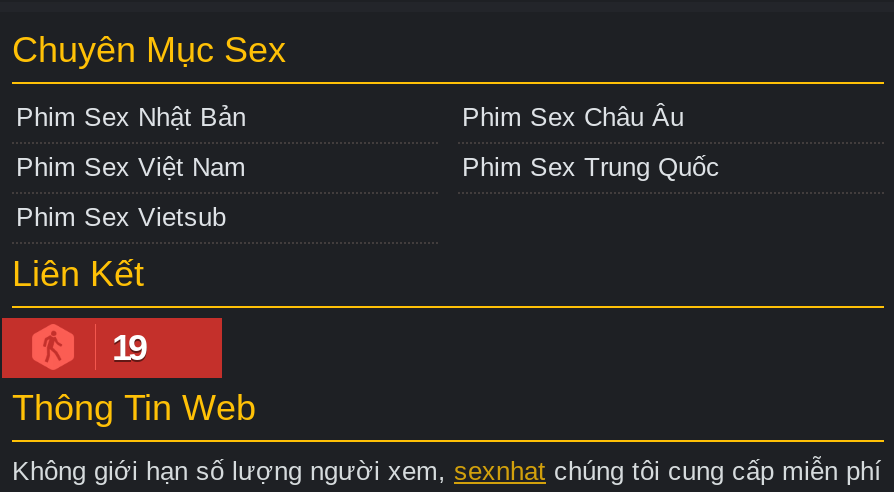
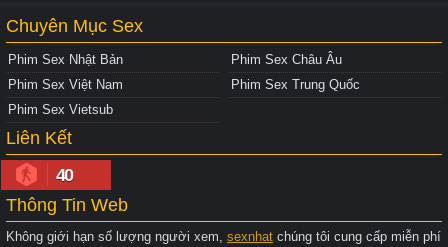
[112,329,144,369] 19 -> [56,165,72,185] 40

